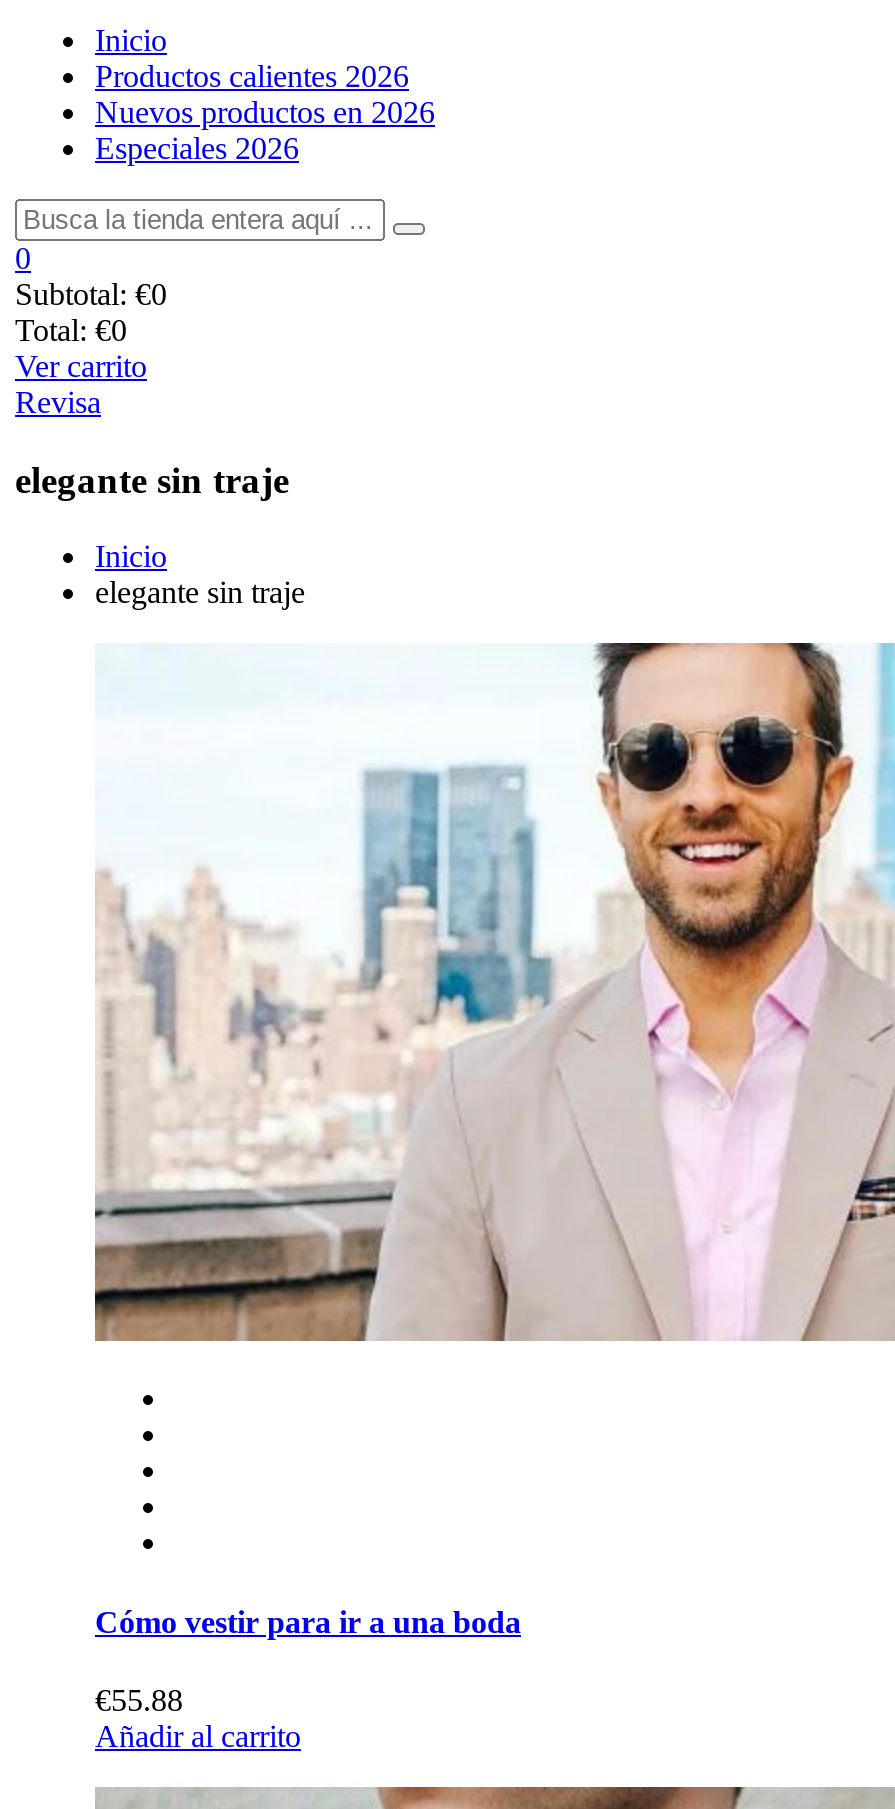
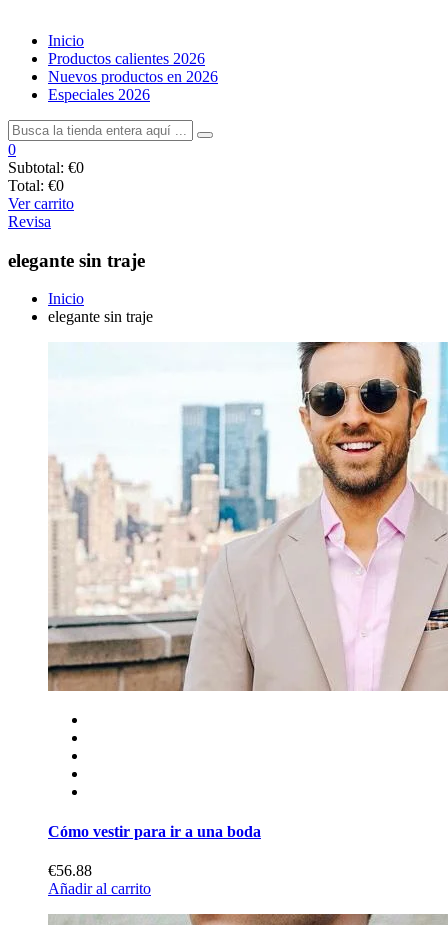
[95,1683,183,1717] €55.88 -> [48,862,92,879] €56.88

